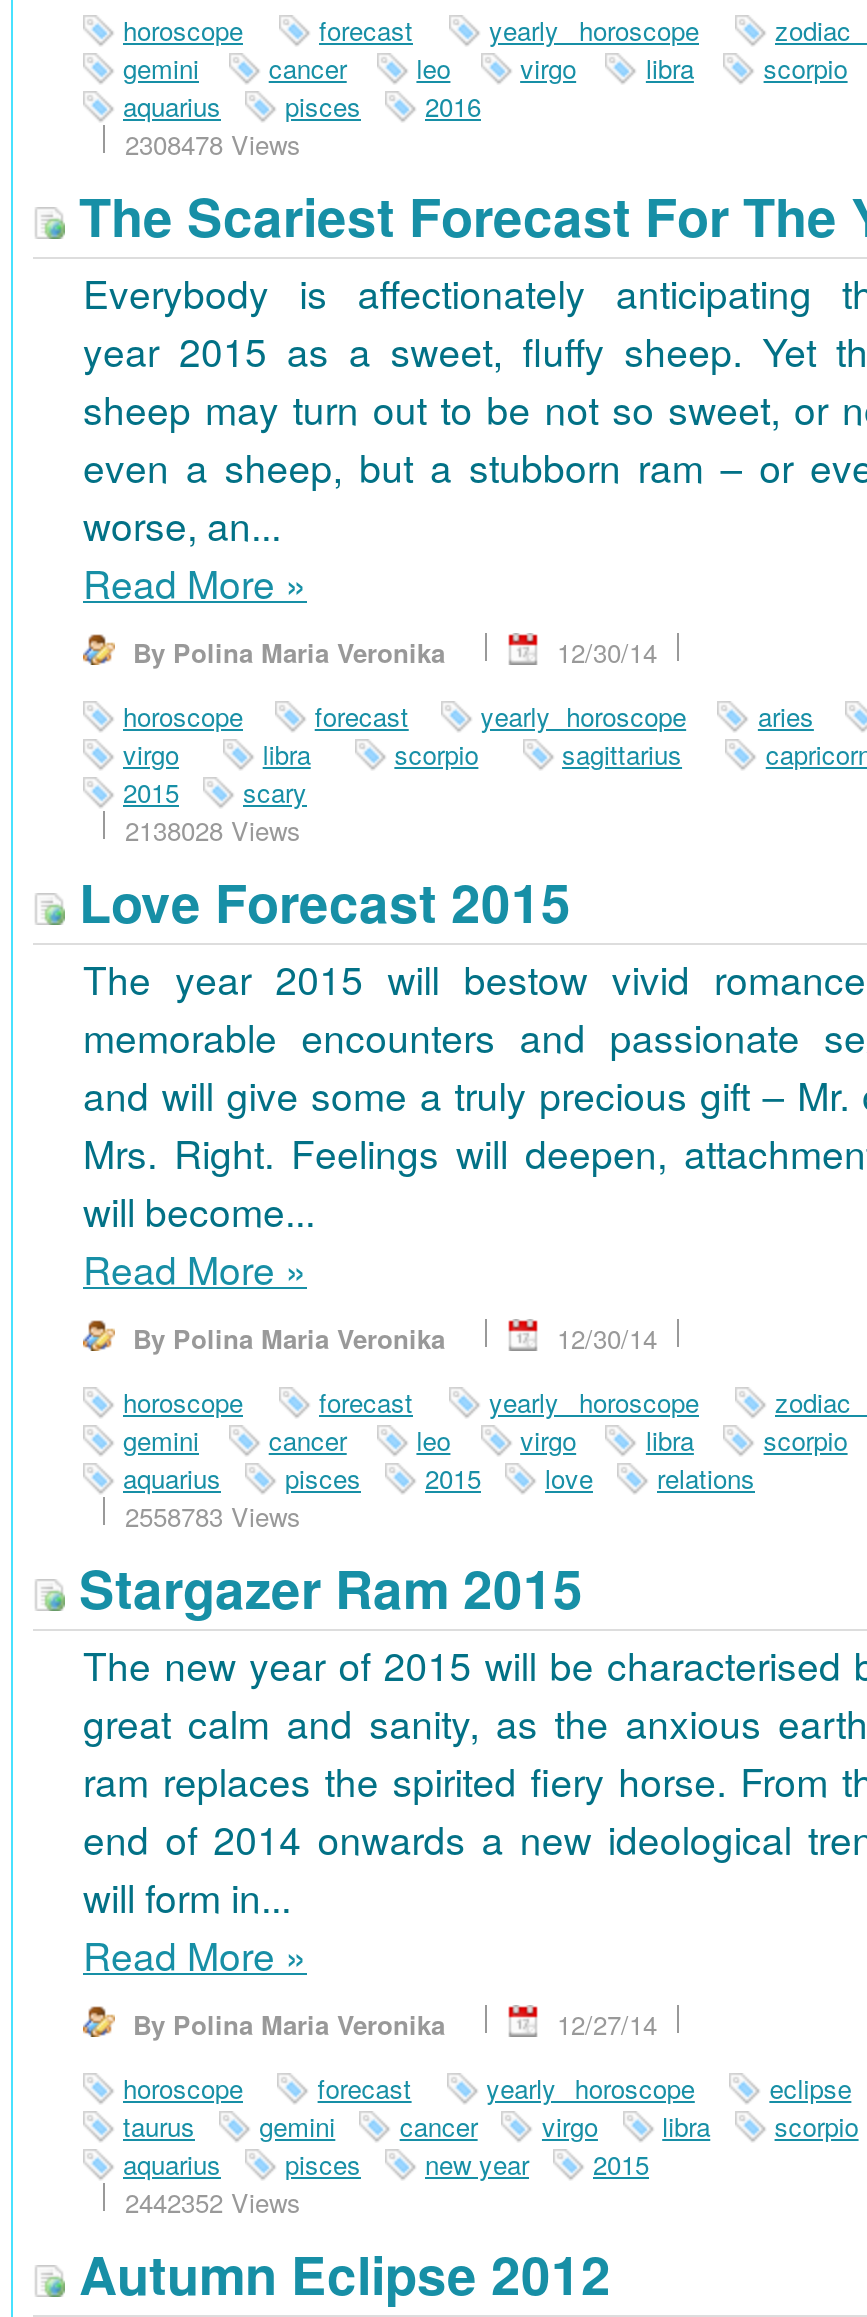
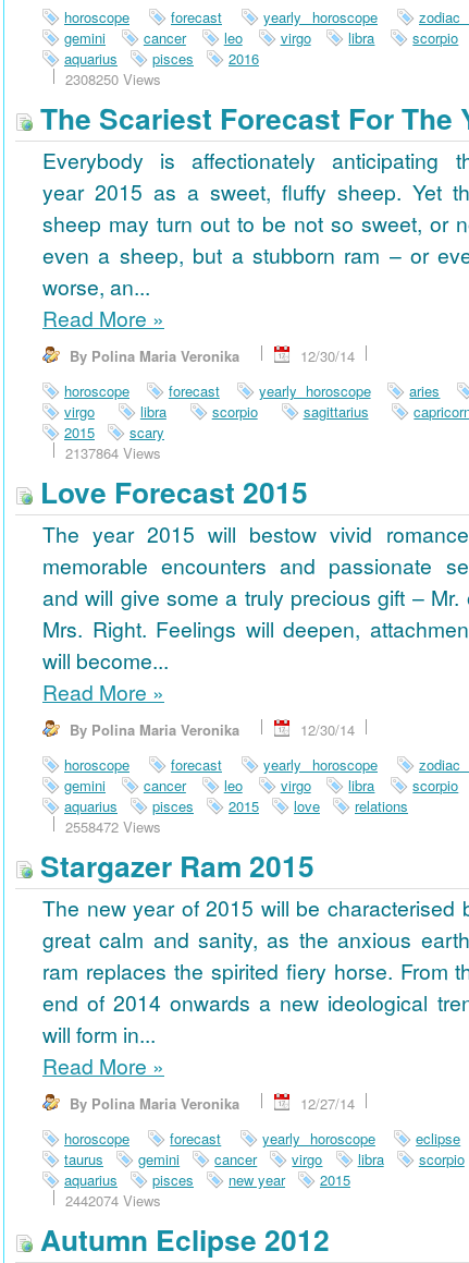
[125,125,301,163] 2308478 Views -> [65,69,161,89] 2308250 Views
[125,811,301,849] 2138028 Views -> [65,443,161,463] 2137864 Views
[125,1497,301,1535] 2558783 Views -> [65,816,161,837] 2558472 Views
[125,2184,301,2222] 2442352 Views -> [65,1190,161,1211] 2442074 Views

